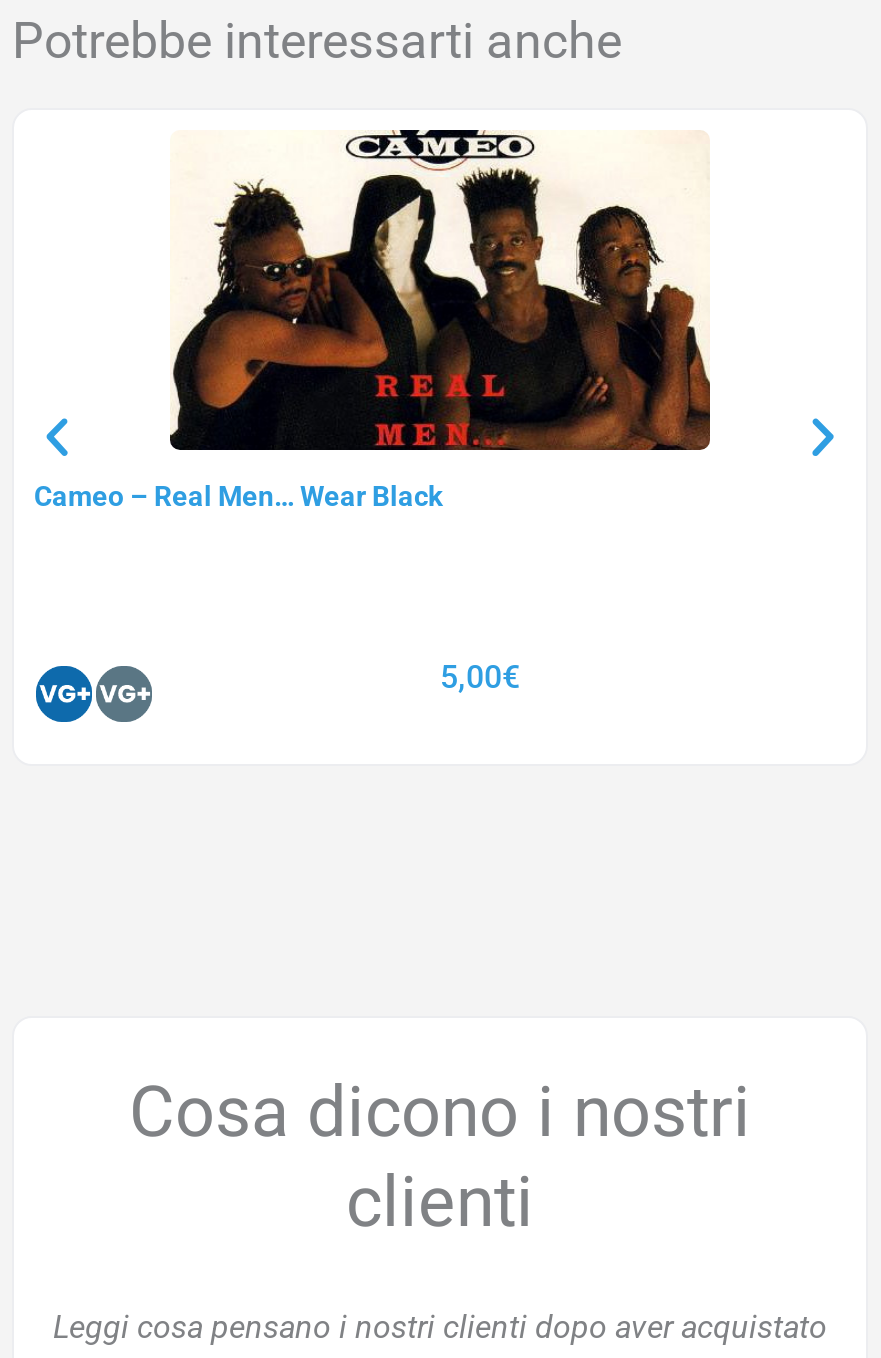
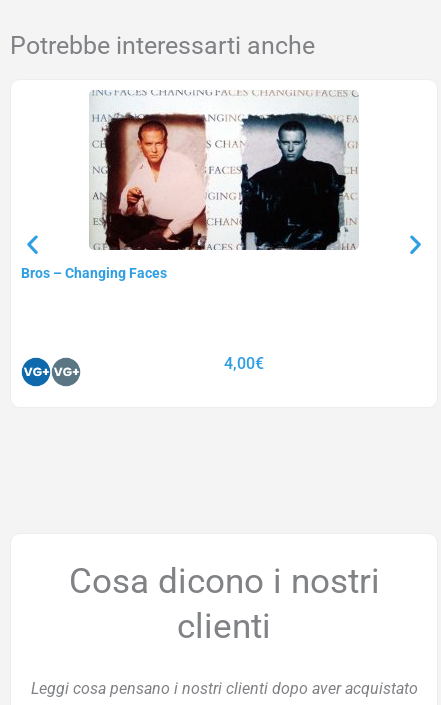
[34,128,712,513] [image] | Cameo – Real Men… Wear Black -> [21,90,359,281] [image] | Bros – Changing Faces
[440,659,520,697] 5,00€ -> [224,354,264,373] 4,00€

